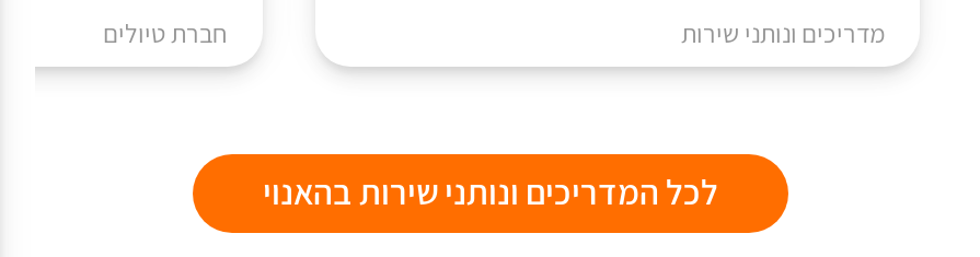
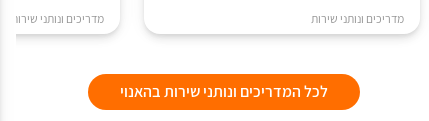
[103,16,228,49] חברת טיולים -> [11,11,104,26] מדריכים ונותני שירות

